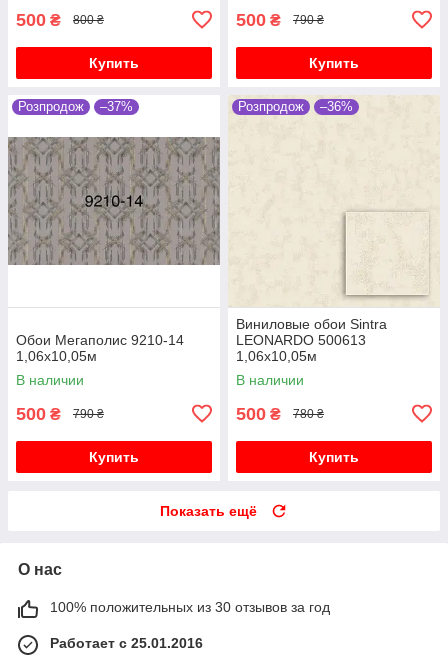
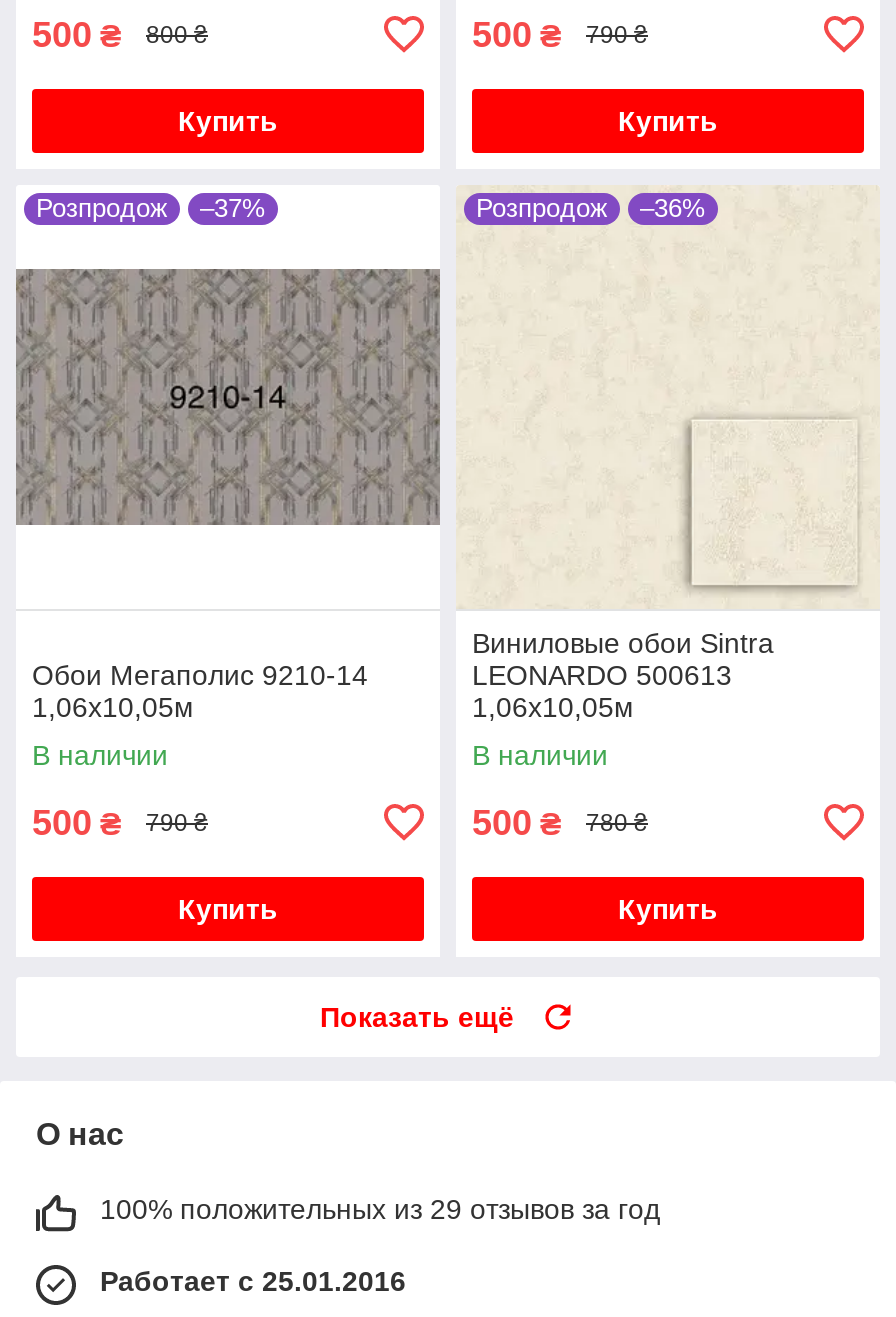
[50,599,330,615] 100% положительных из 30 отзывов за год -> [100,1193,660,1225] 100% положительных из 29 отзывов за год

